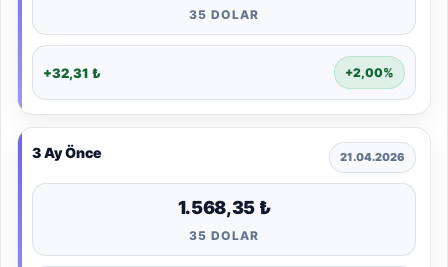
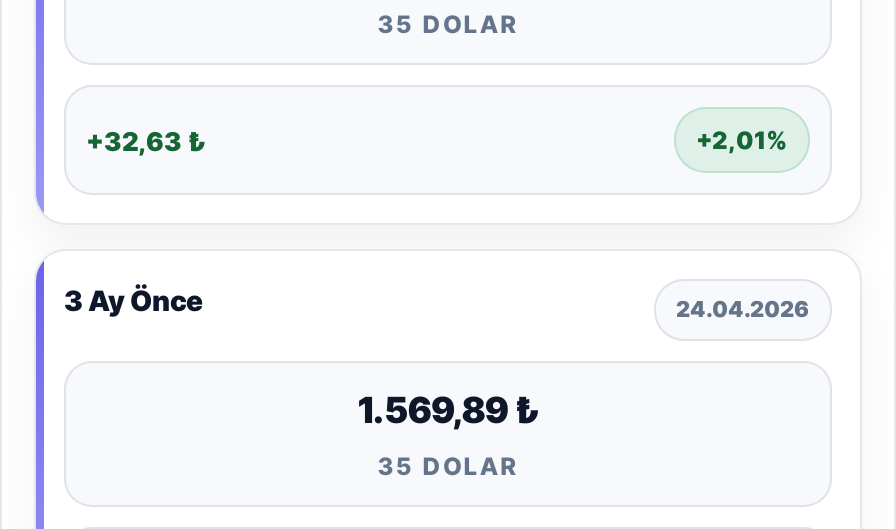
[43,64,101,80] +32,31 ₺ -> [86,124,206,156] +32,63 ₺
[345,65,394,80] +2,00% -> [696,125,788,155] +2,01%
[340,150,405,164] 21.04.2026 -> [676,295,810,323] 24.04.2026
[178,197,270,218] 1.568,35 ₺ -> [358,389,538,431] 1.569,89 ₺

